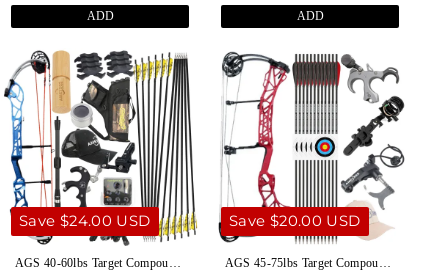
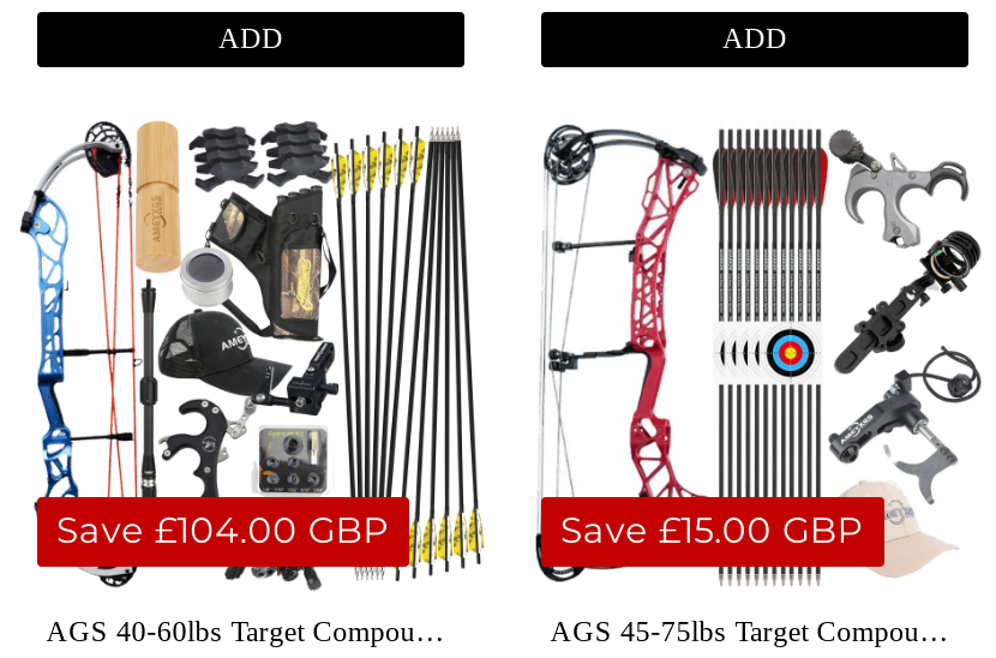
[19,212,151,230] Save $24.00 USD -> [56,510,390,553] Save £104.00 GBP
[229,212,361,230] Save $20.00 USD -> [560,510,864,553] Save £15.00 GBP

